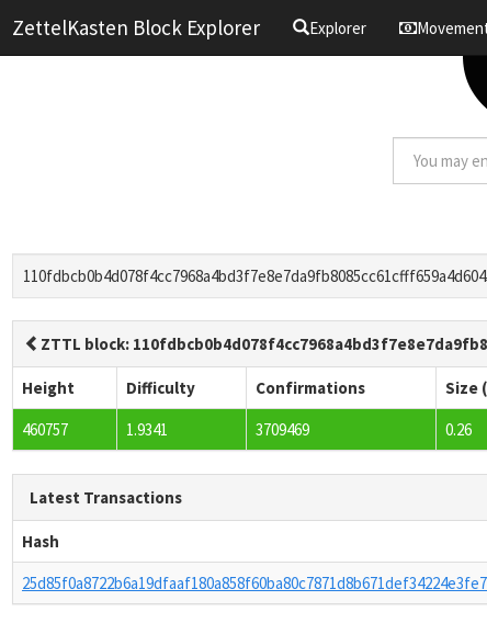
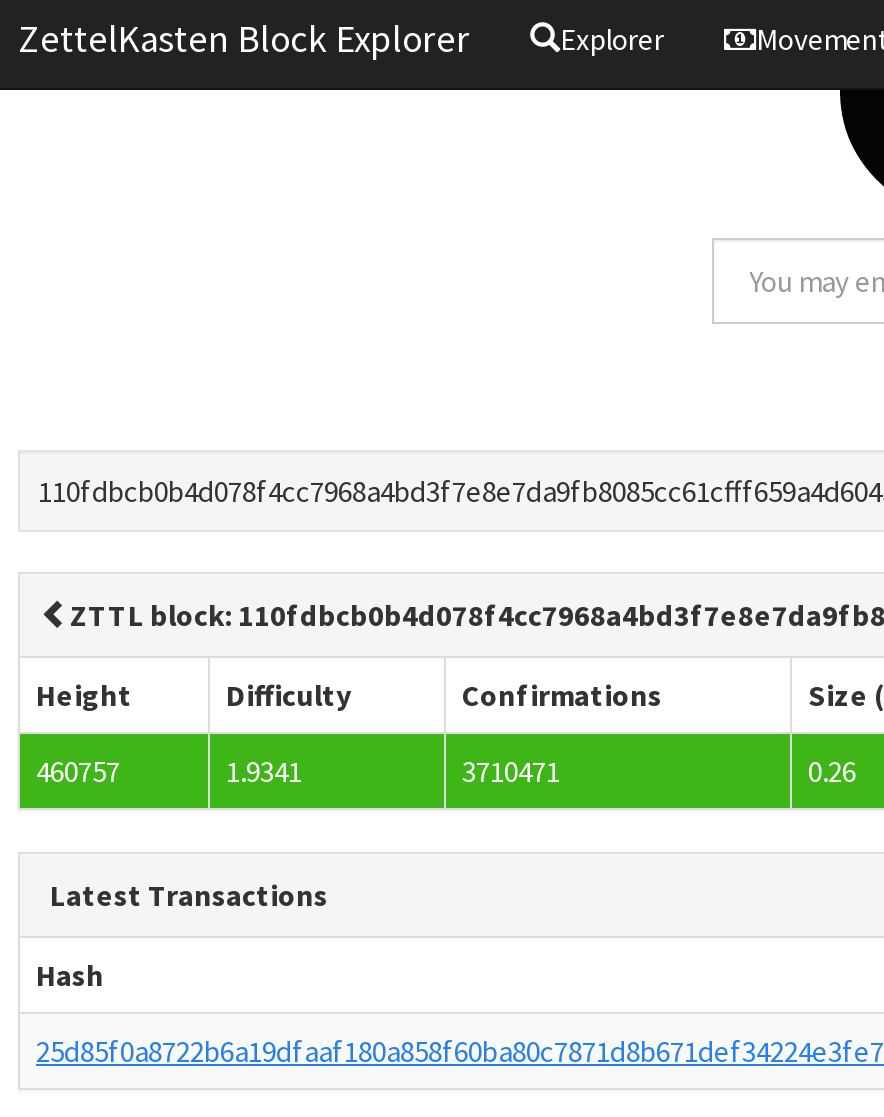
[256,419,309,440] 3709469 -> [462,752,560,790] 3710471

